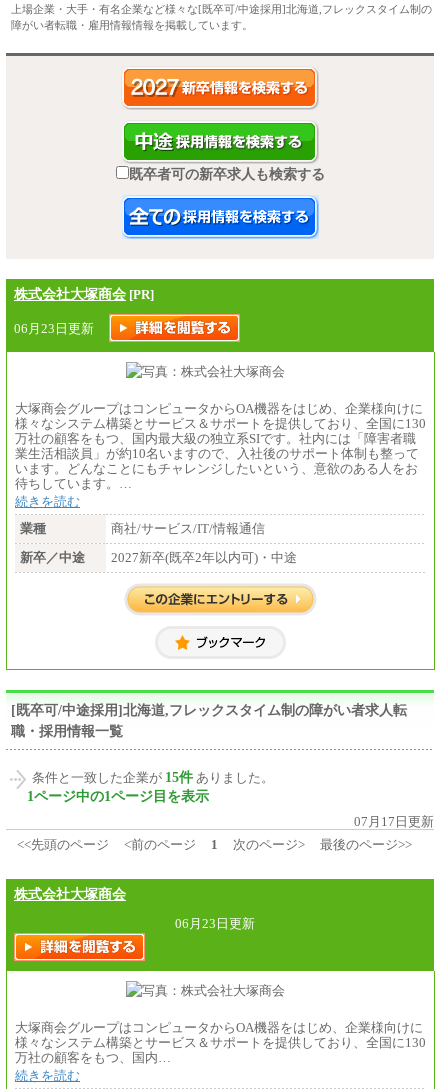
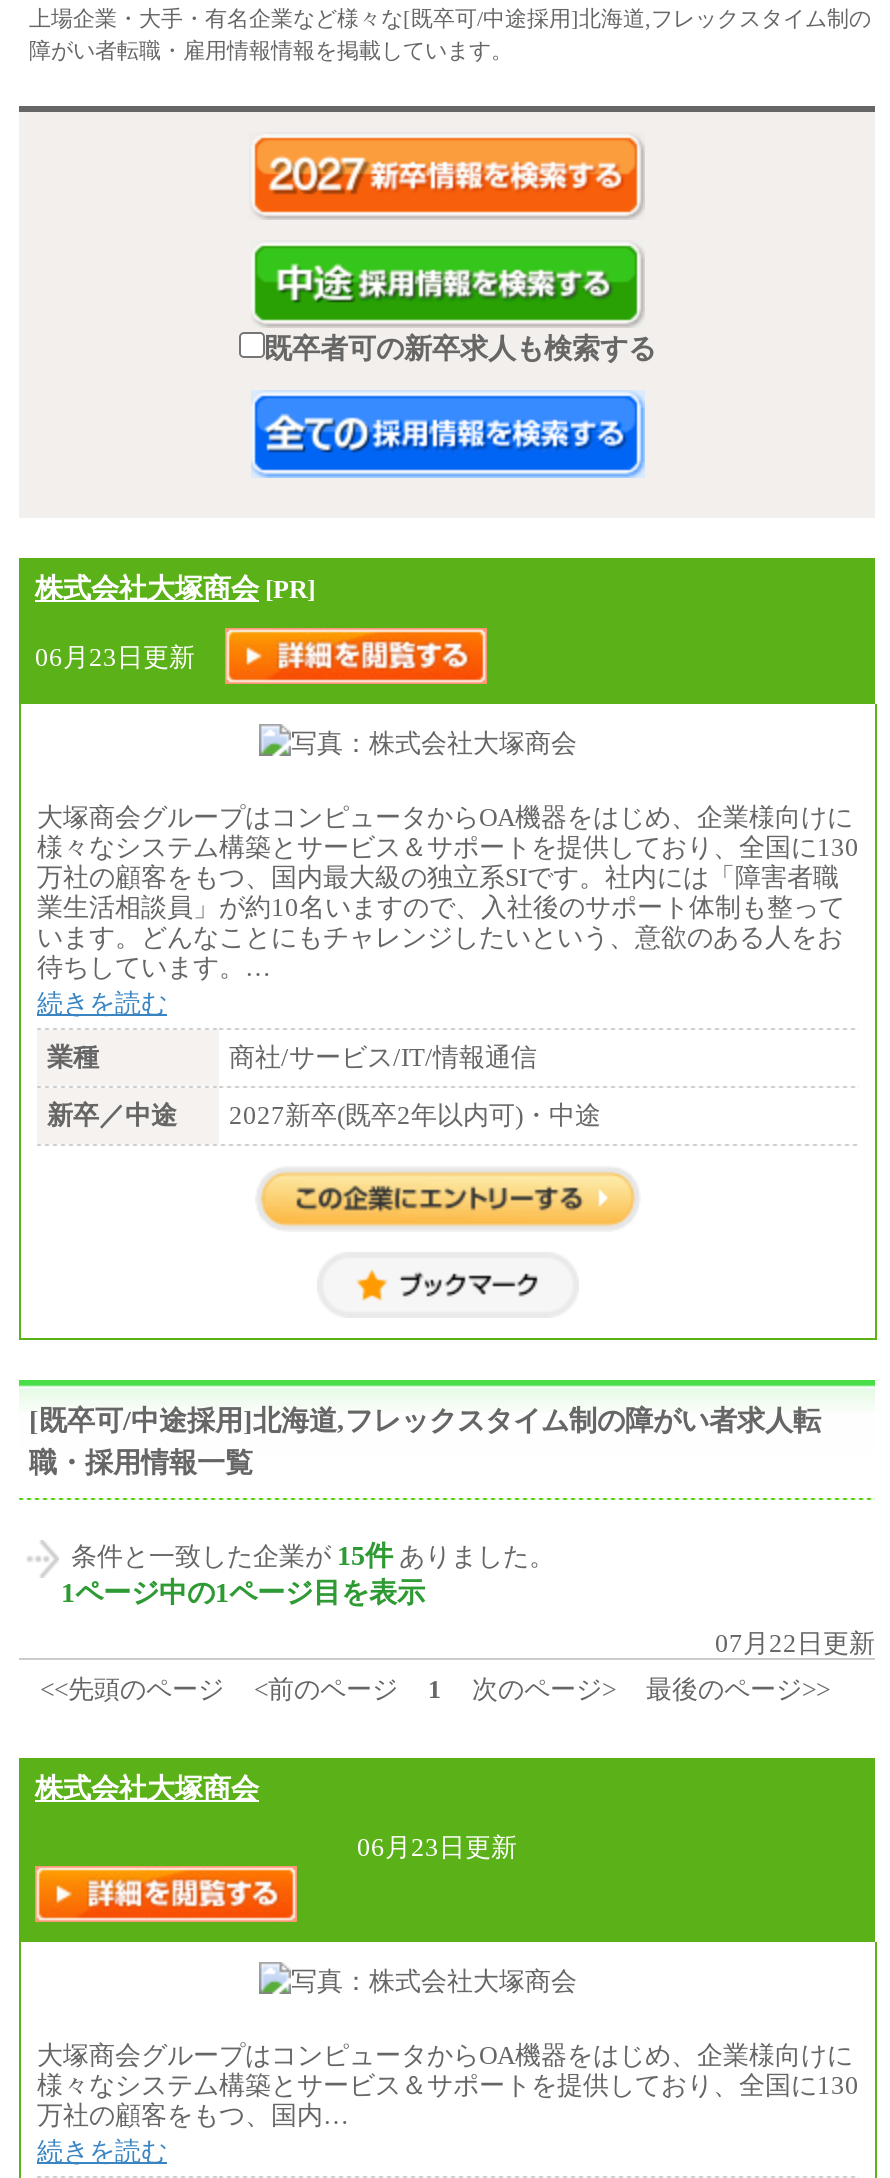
[354,814,434,829] 07月17日更新 -> [715,1628,875,1658] 07月22日更新

